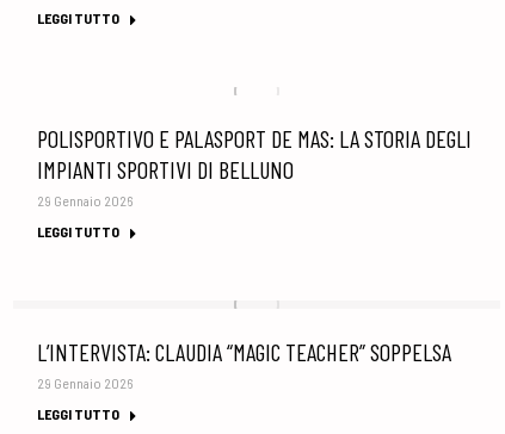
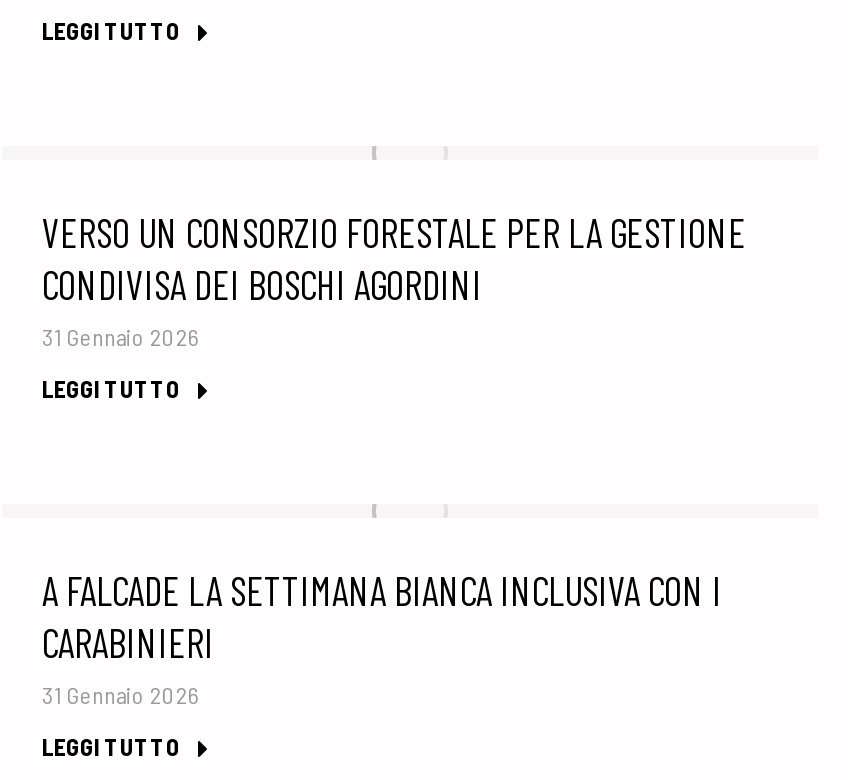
[37,124,472,209] POLISPORTIVO E PALASPORT DE MAS: LA STORIA DEGLI | IMPIANTI SPORTIVI DI BELLUNO | 29 Gennaio 2026 -> [42,208,746,350] VERSO UN CONSORZIO FORESTALE PER LA GESTIONE | CONDIVISA DEI BOSCHI AGORDINI | 31 Gennaio 2026
[37,338,451,391] L’INTERVISTA: CLAUDIA “MAGIC TEACHER” SOPPELSA | 29 Gennaio 2026 -> [42,566,722,708] A FALCADE LA SETTIMANA BIANCA INCLUSIVA CON I | CARABINIERI | 31 Gennaio 2026

